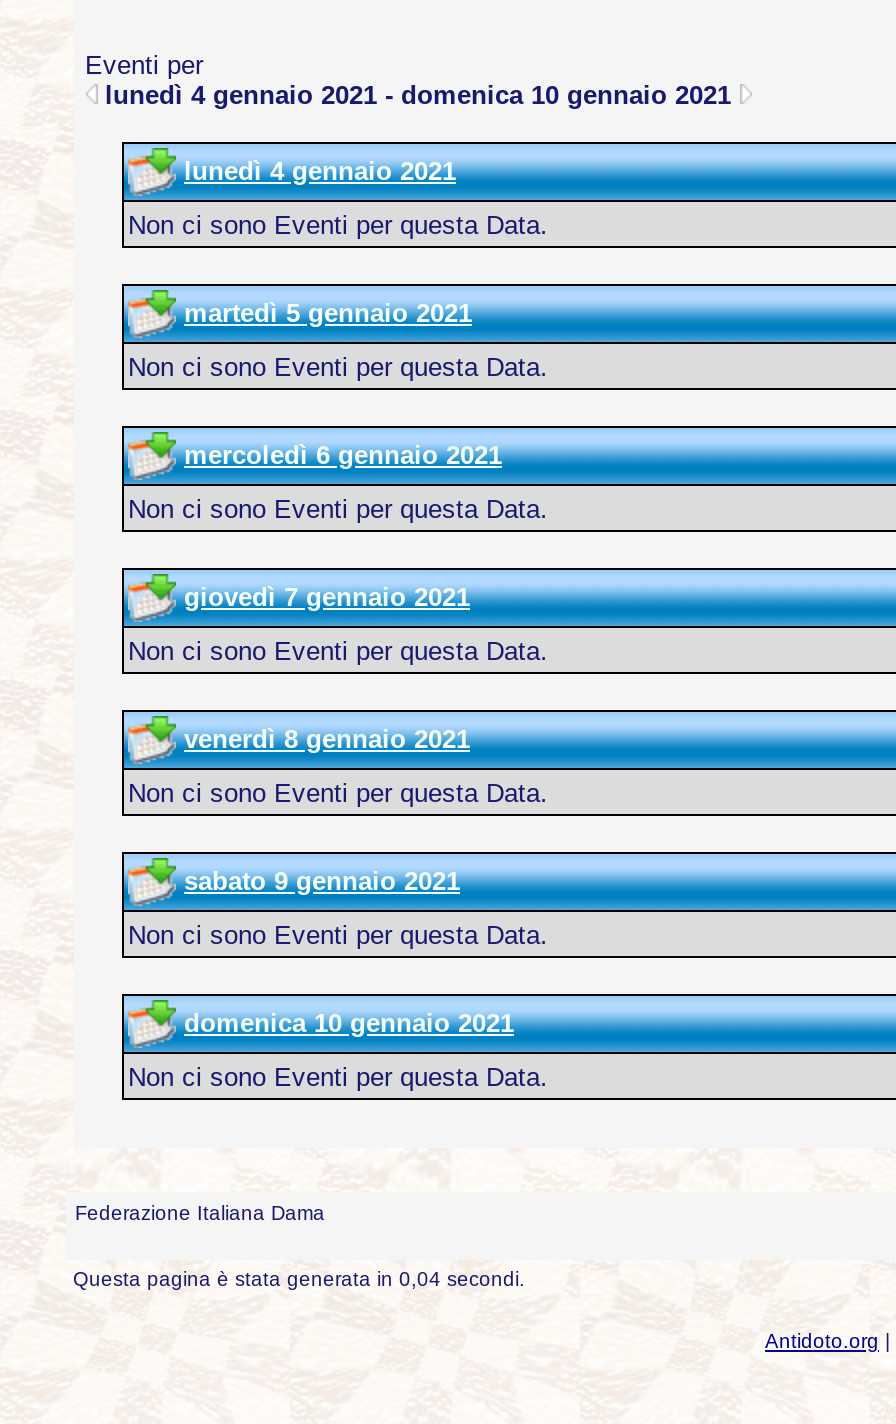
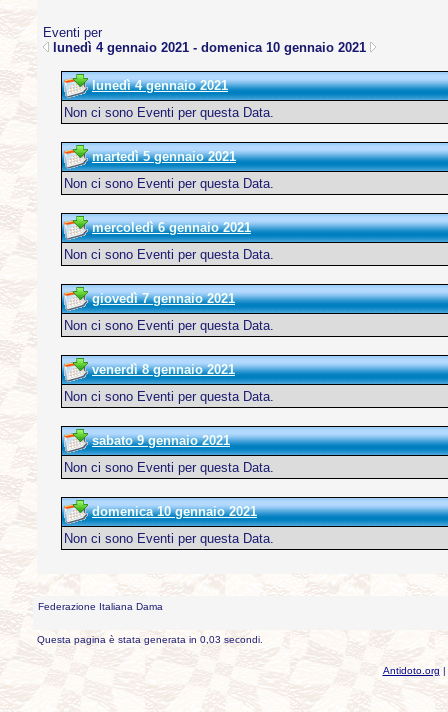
[73,1268,525,1290] Questa pagina è stata generata in 0,04 secondi. -> [36,634,262,645] Questa pagina è stata generata in 0,03 secondi.

